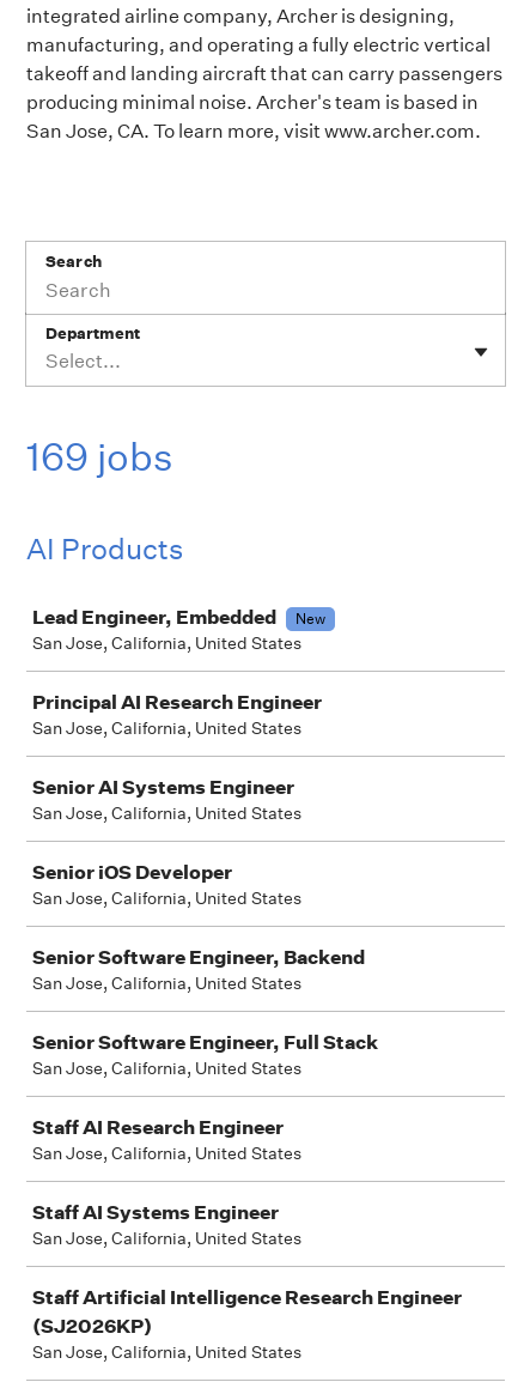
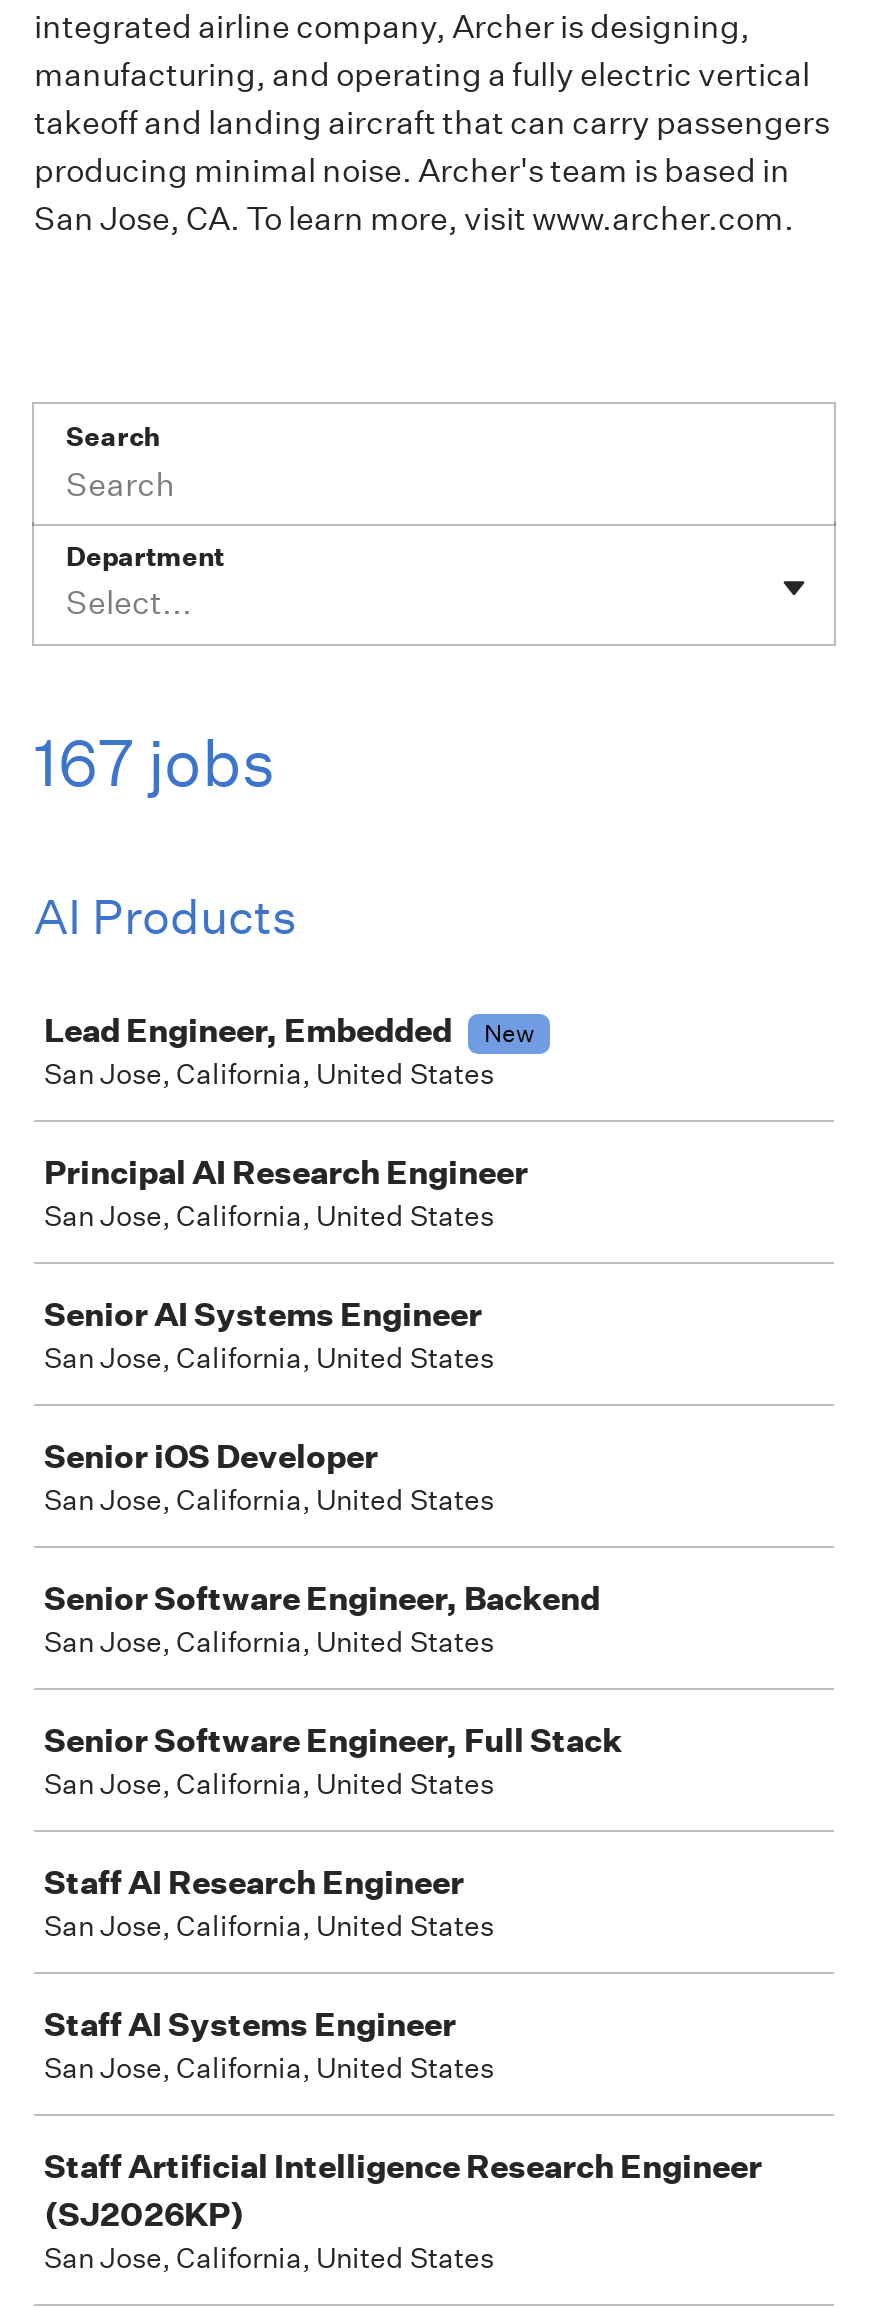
[26,434,173,480] 169 jobs -> [34,724,276,802] 167 jobs

